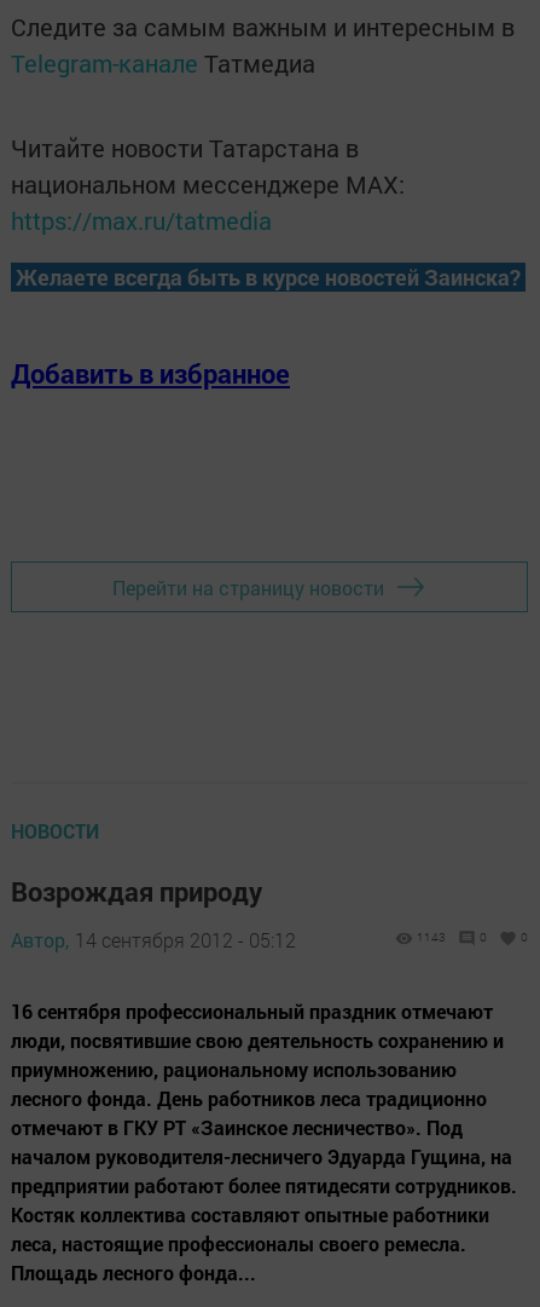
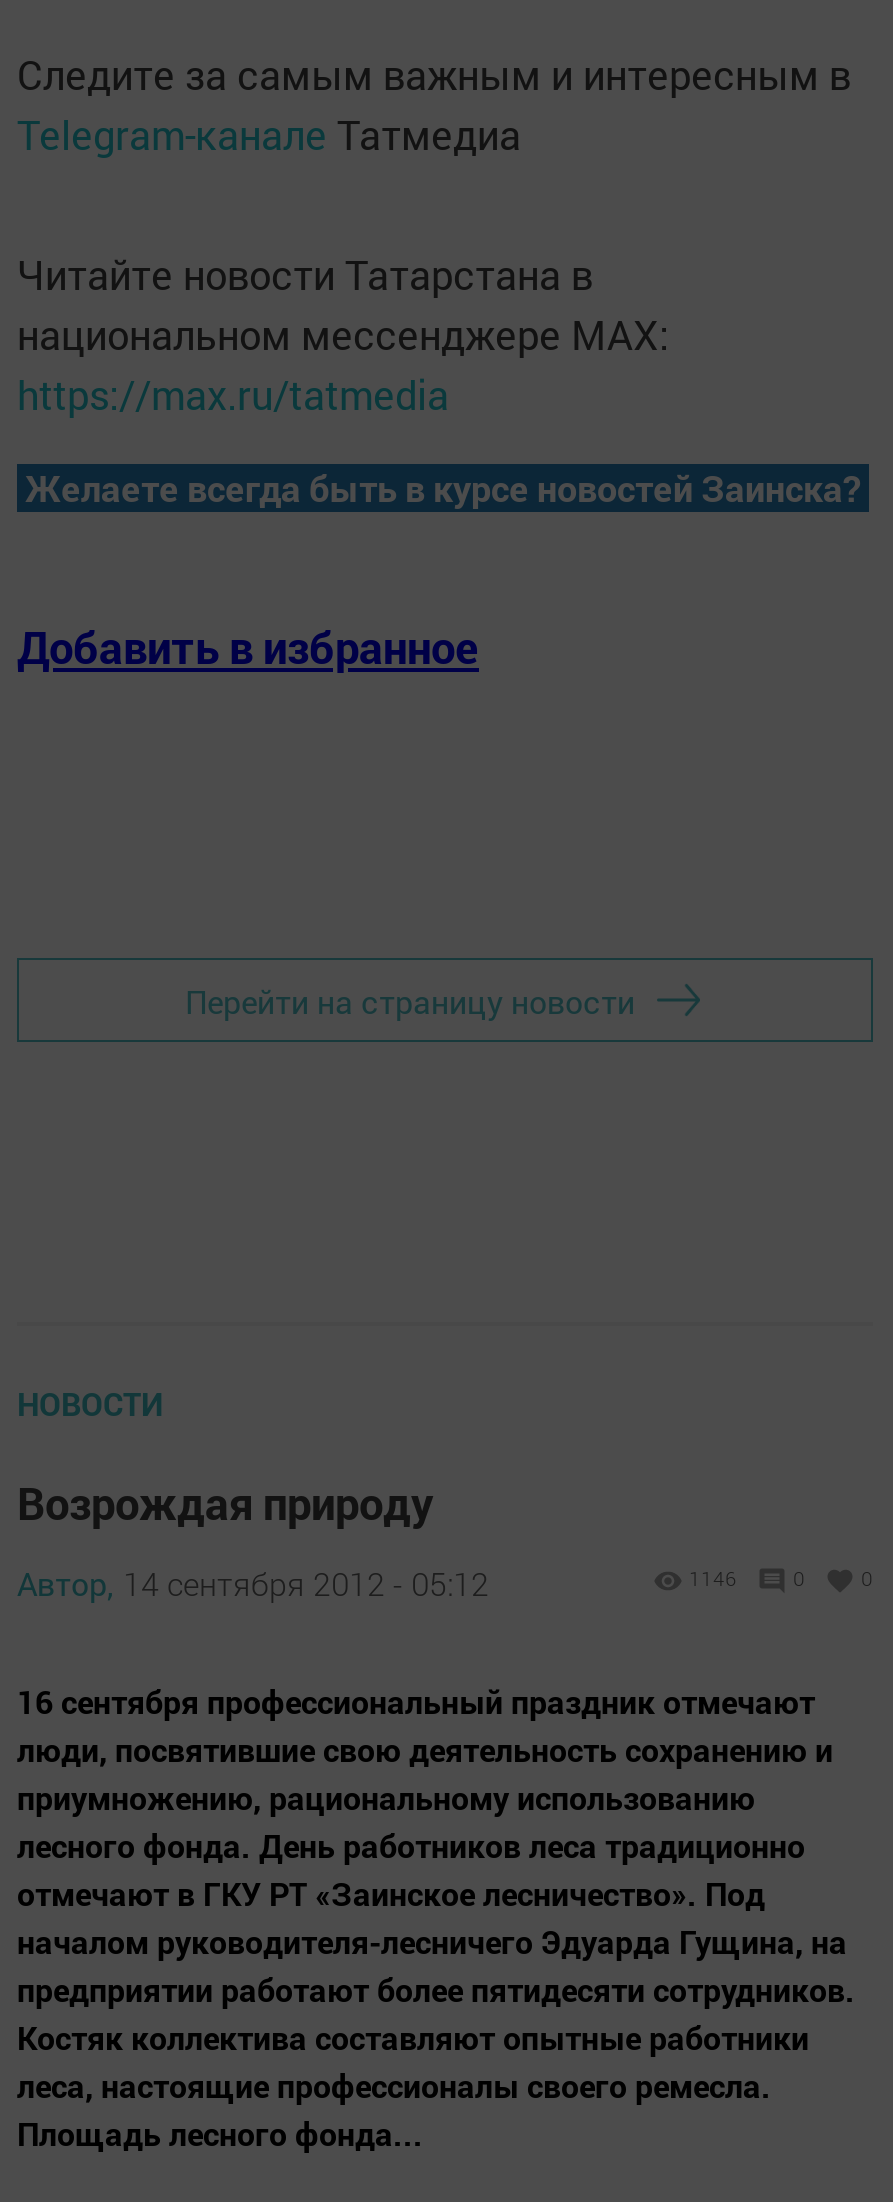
[417,930,446,946] 1143 -> [689,1567,737,1593] 1146

